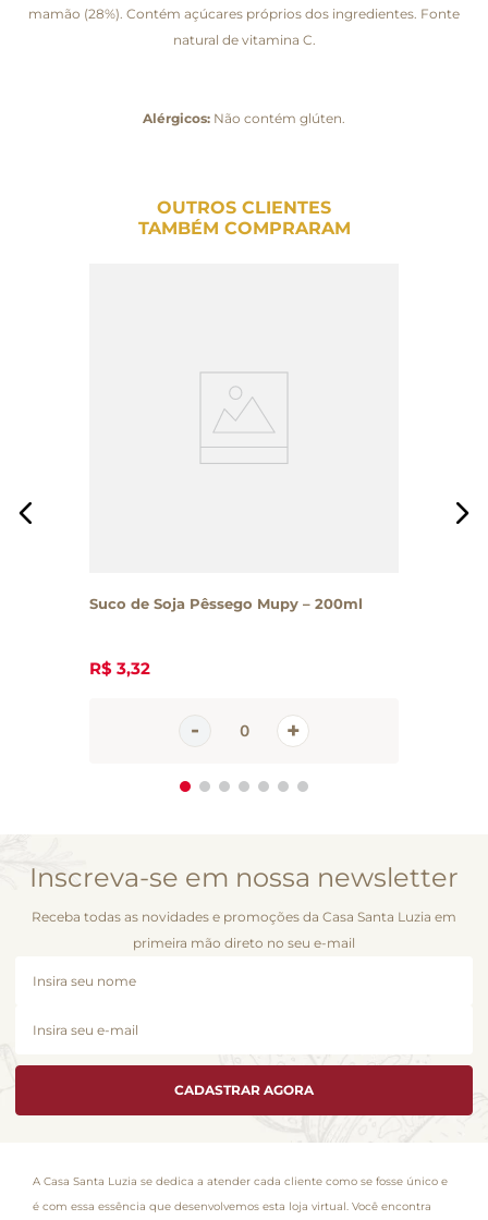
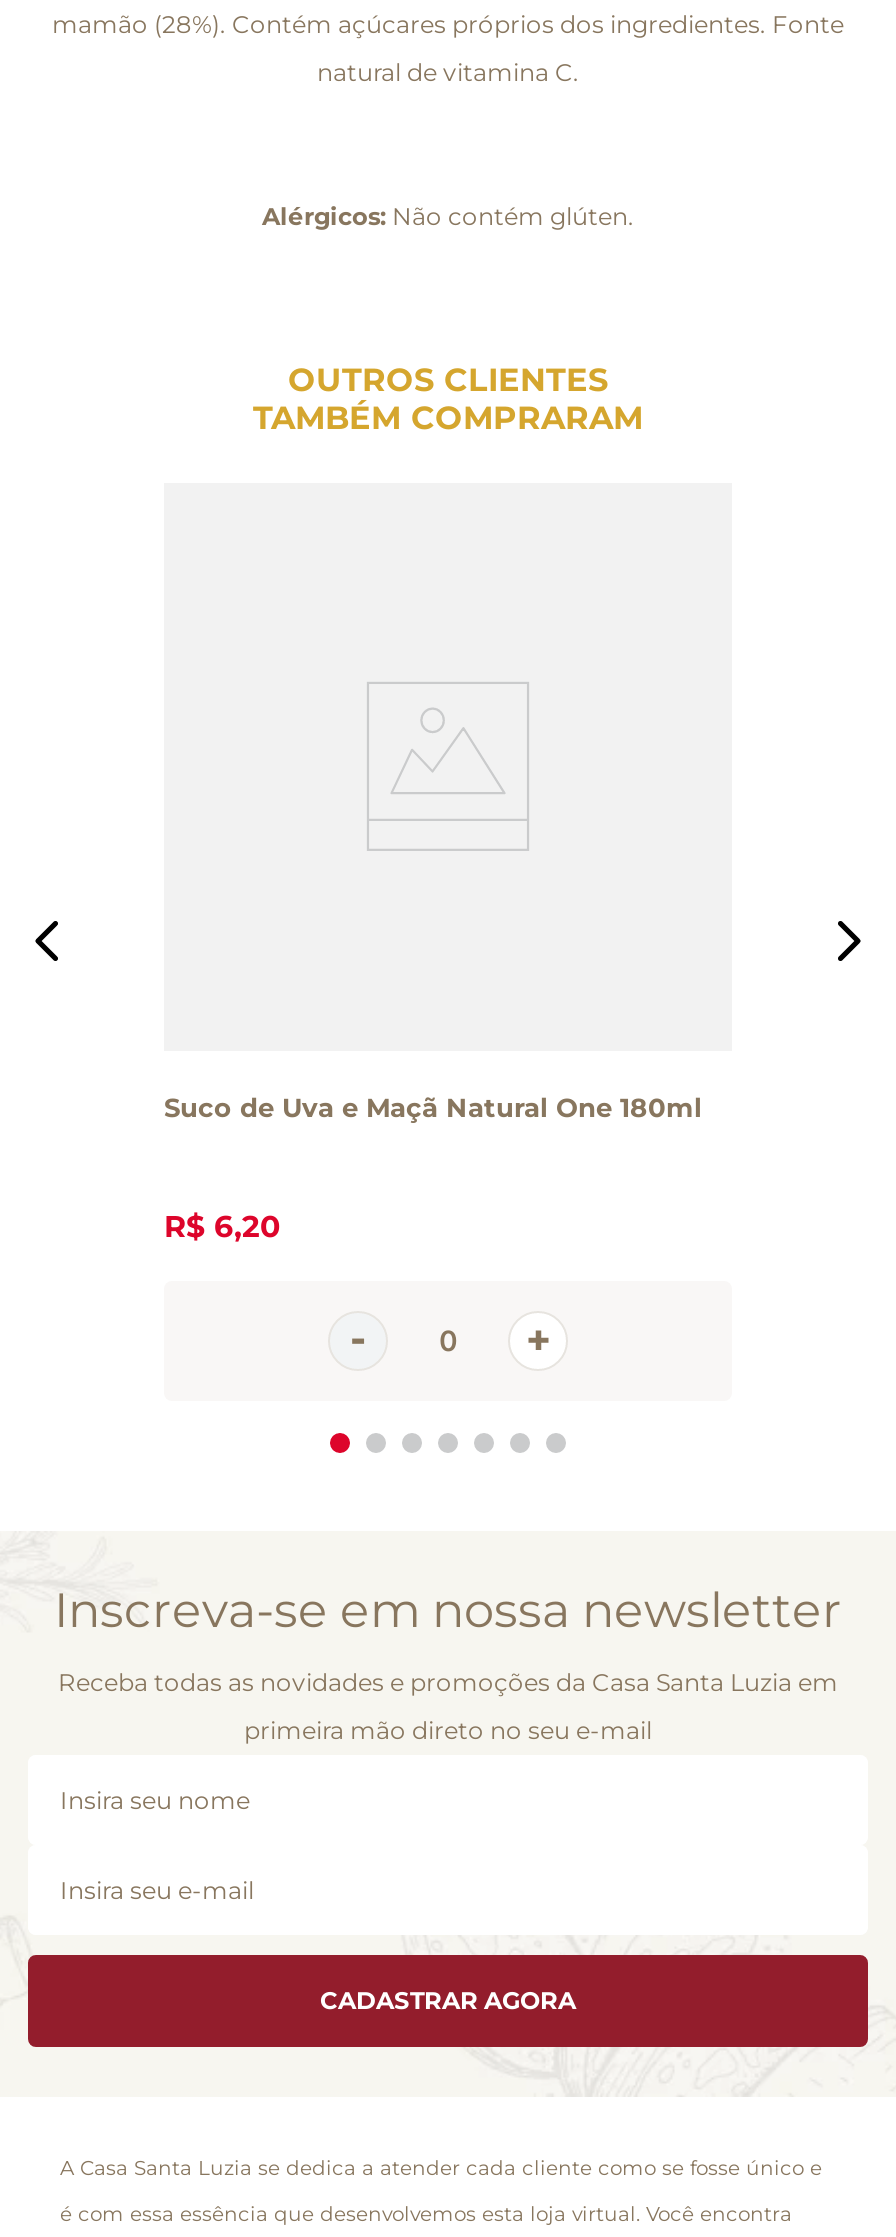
[89,595,363,612] Suco de Soja Pêssego Mupy – 200ml -> [164,1091,702,1123] Suco de Uva e Maçã Natural One 180ml
[89,658,150,679] R$ 3,32 -> [164,1207,280,1245] R$ 6,20

